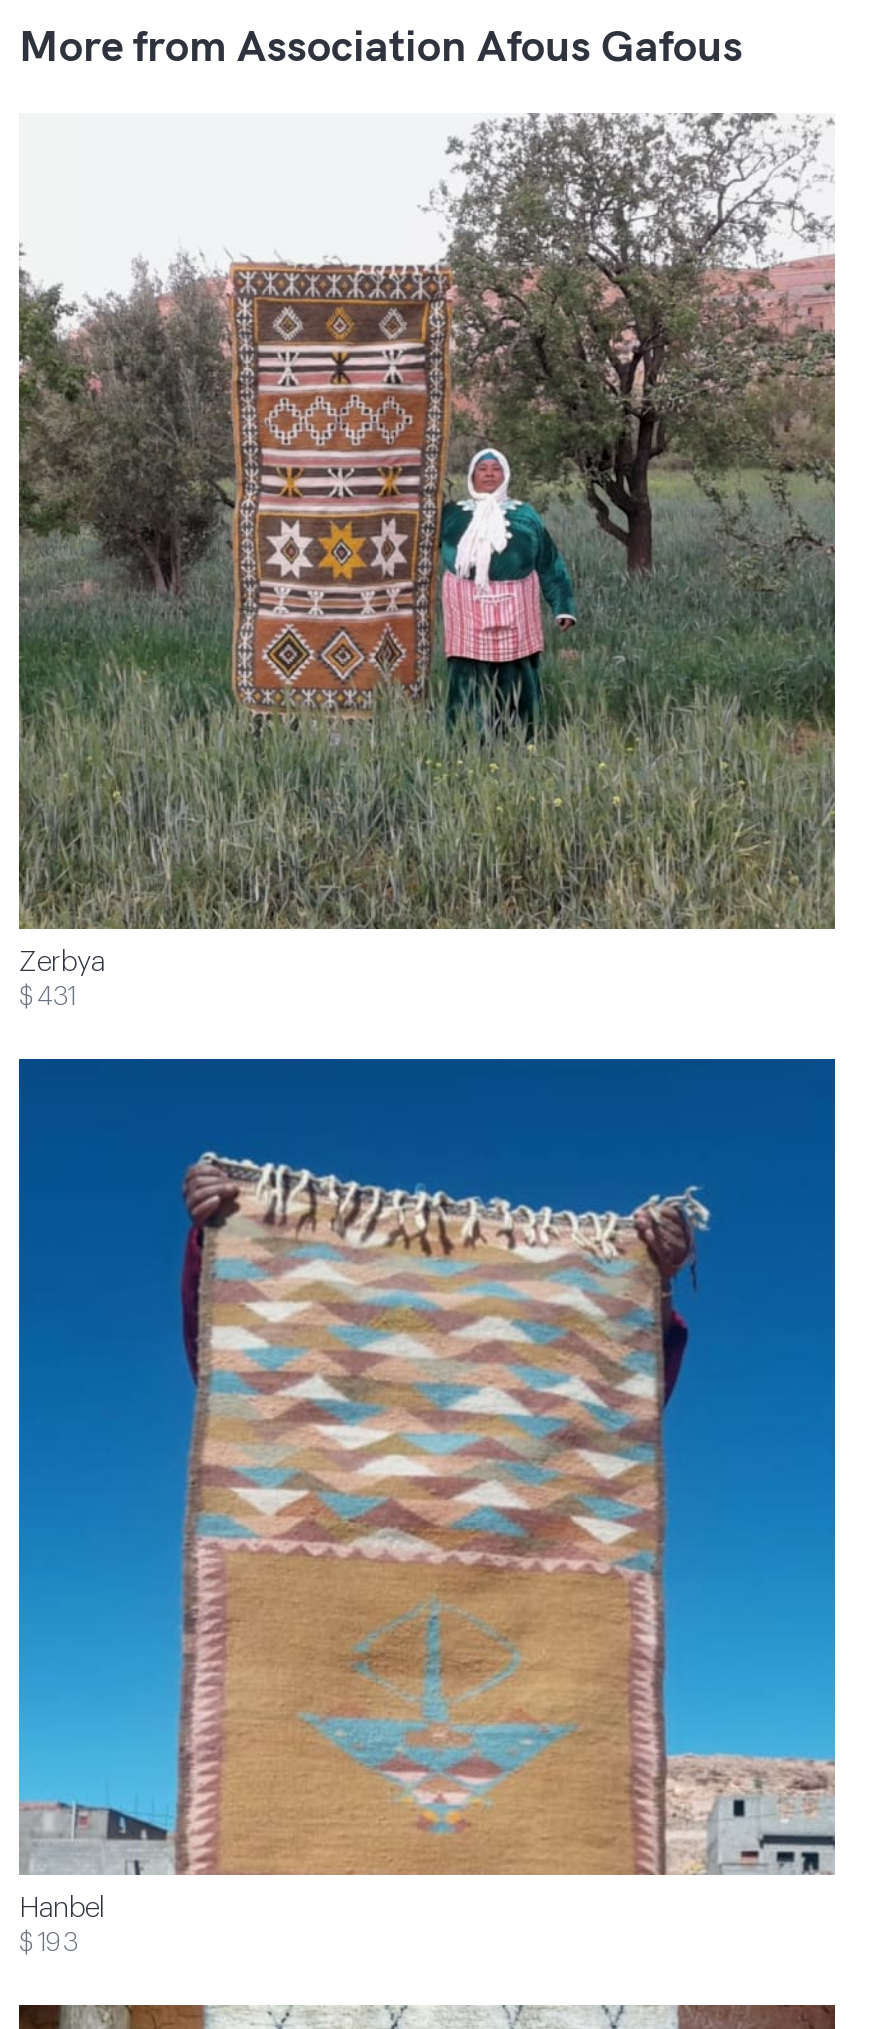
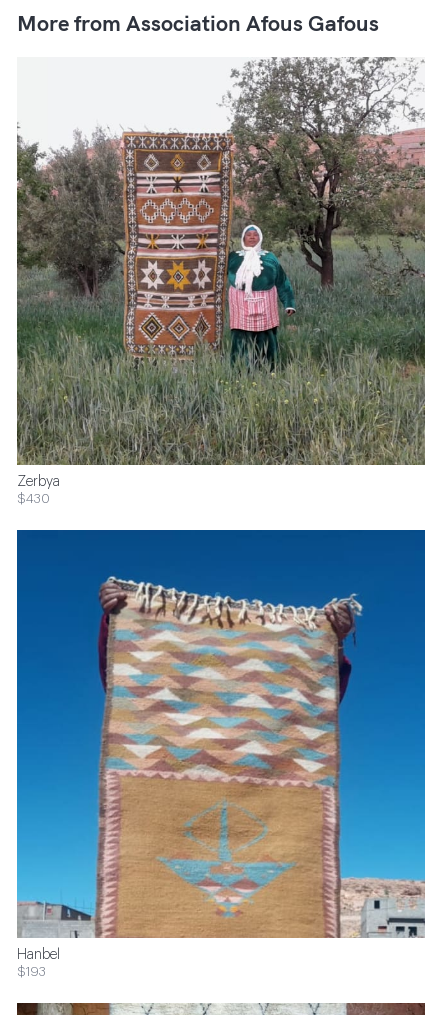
[19,983,75,1009] $431 -> [17,492,50,505] $430

